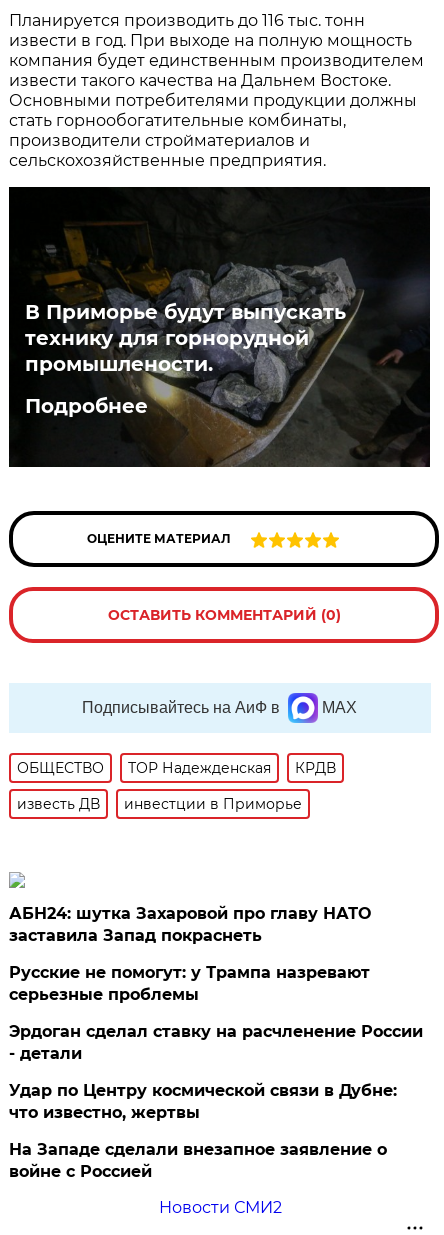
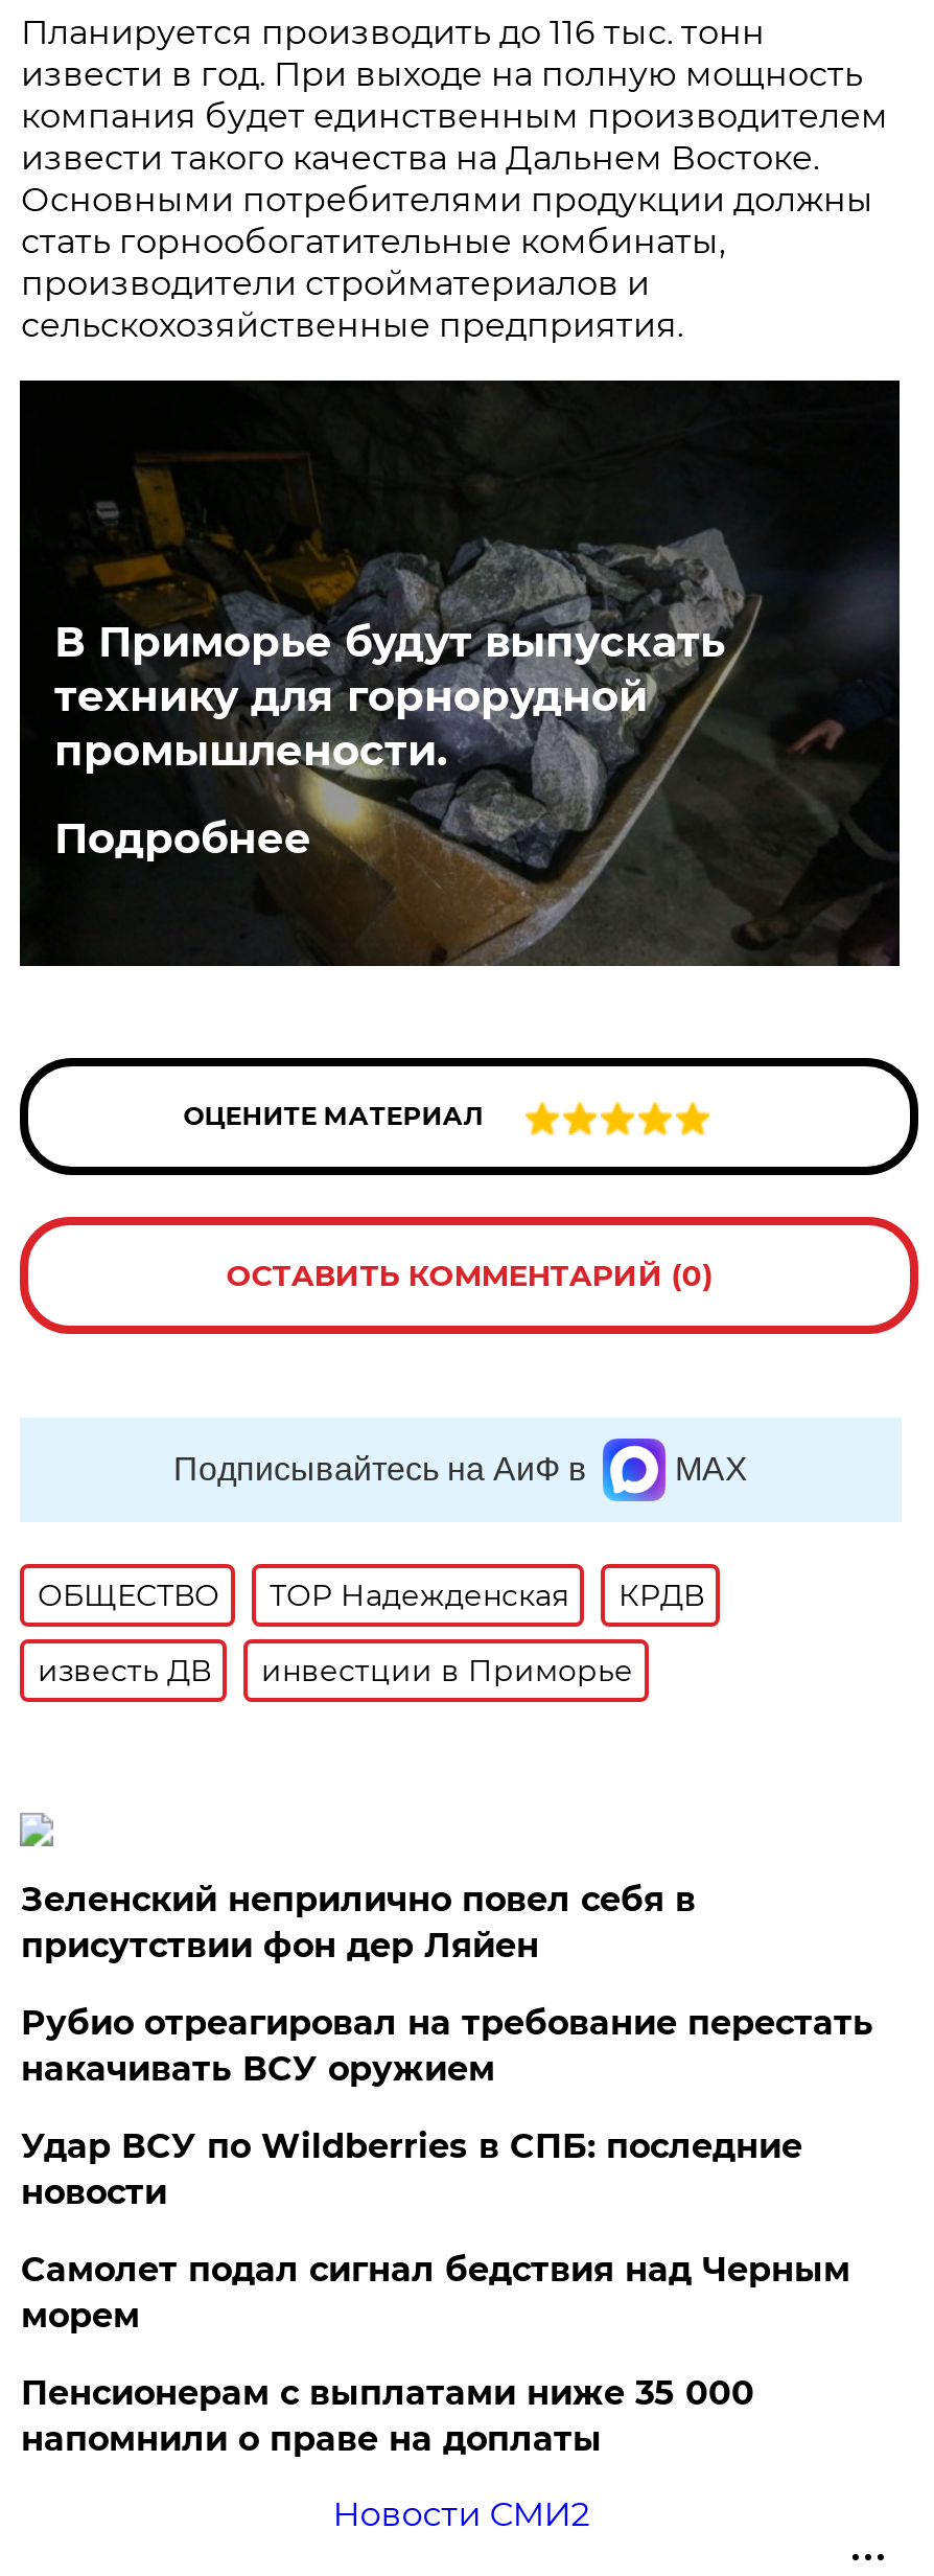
[9,904,371,945] АБН24: шутка Захаровой про главу НАТО | заставила Запад покраснеть -> [21,1880,696,1965] Зеленский неприлично повел cебя в | присутствии фон дер Ляйен
[9,963,370,1004] Русские не помогут: у Трампа назревают | серьезные проблемы -> [21,2003,873,2089] Рубио отреагировал на требование перестать | накачивать ВСУ оружием
[9,1022,423,1063] Эрдоган сделал ставку на расчленение России | - детали -> [21,2126,802,2212] Удар ВСУ по Wildberries в СПБ: последние | новости
[9,1081,397,1122] Удар по Центру космической связи в Дубне: | что известно, жертвы -> [21,2250,850,2336] Самолет подал сигнал бедствия над Черным | морем
[9,1140,387,1181] На Западе сделали внезапное заявление о | войне с Россией -> [21,2373,754,2459] Пенсионерам с выплатами ниже 35 000 | напомнили о праве на доплаты

